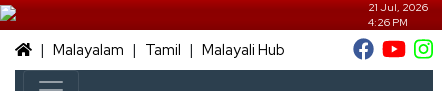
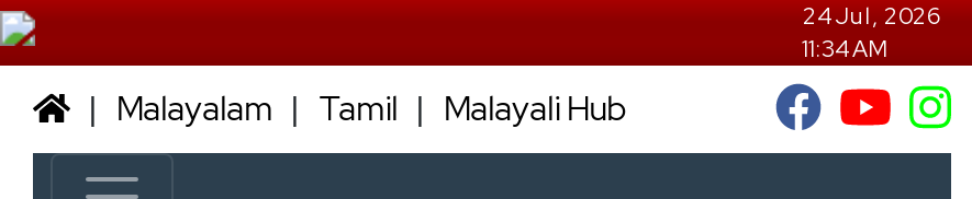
[368,0,428,29] 21 Jul, 2026 | 4:26 PM -> [802,0,940,63] 24 Jul, 2026 | 11:34 AM

